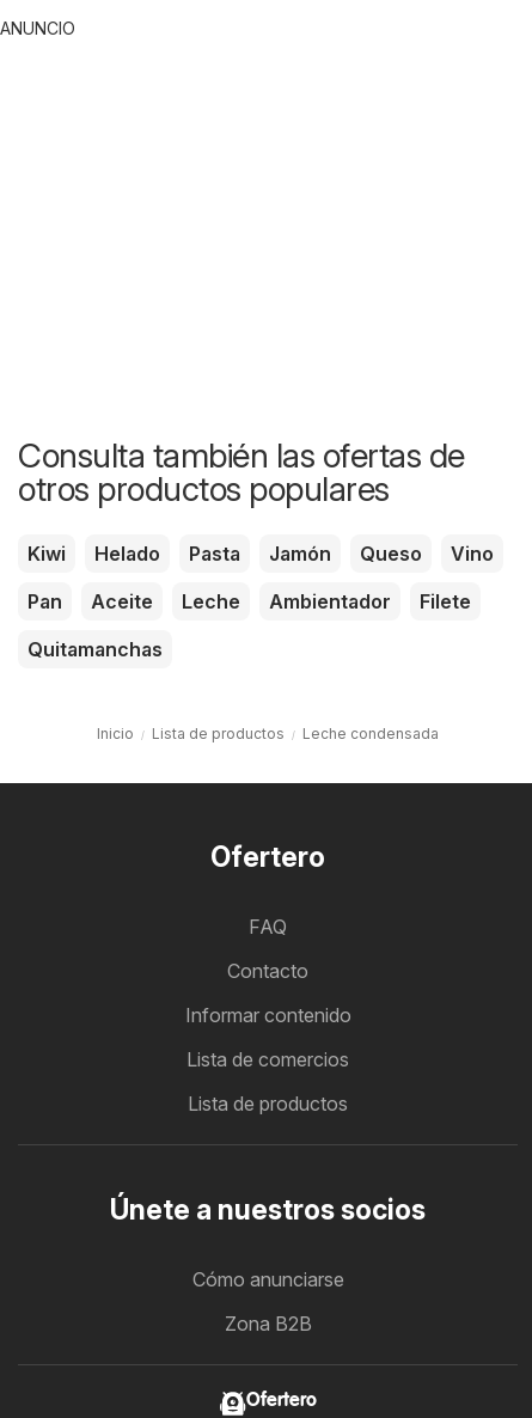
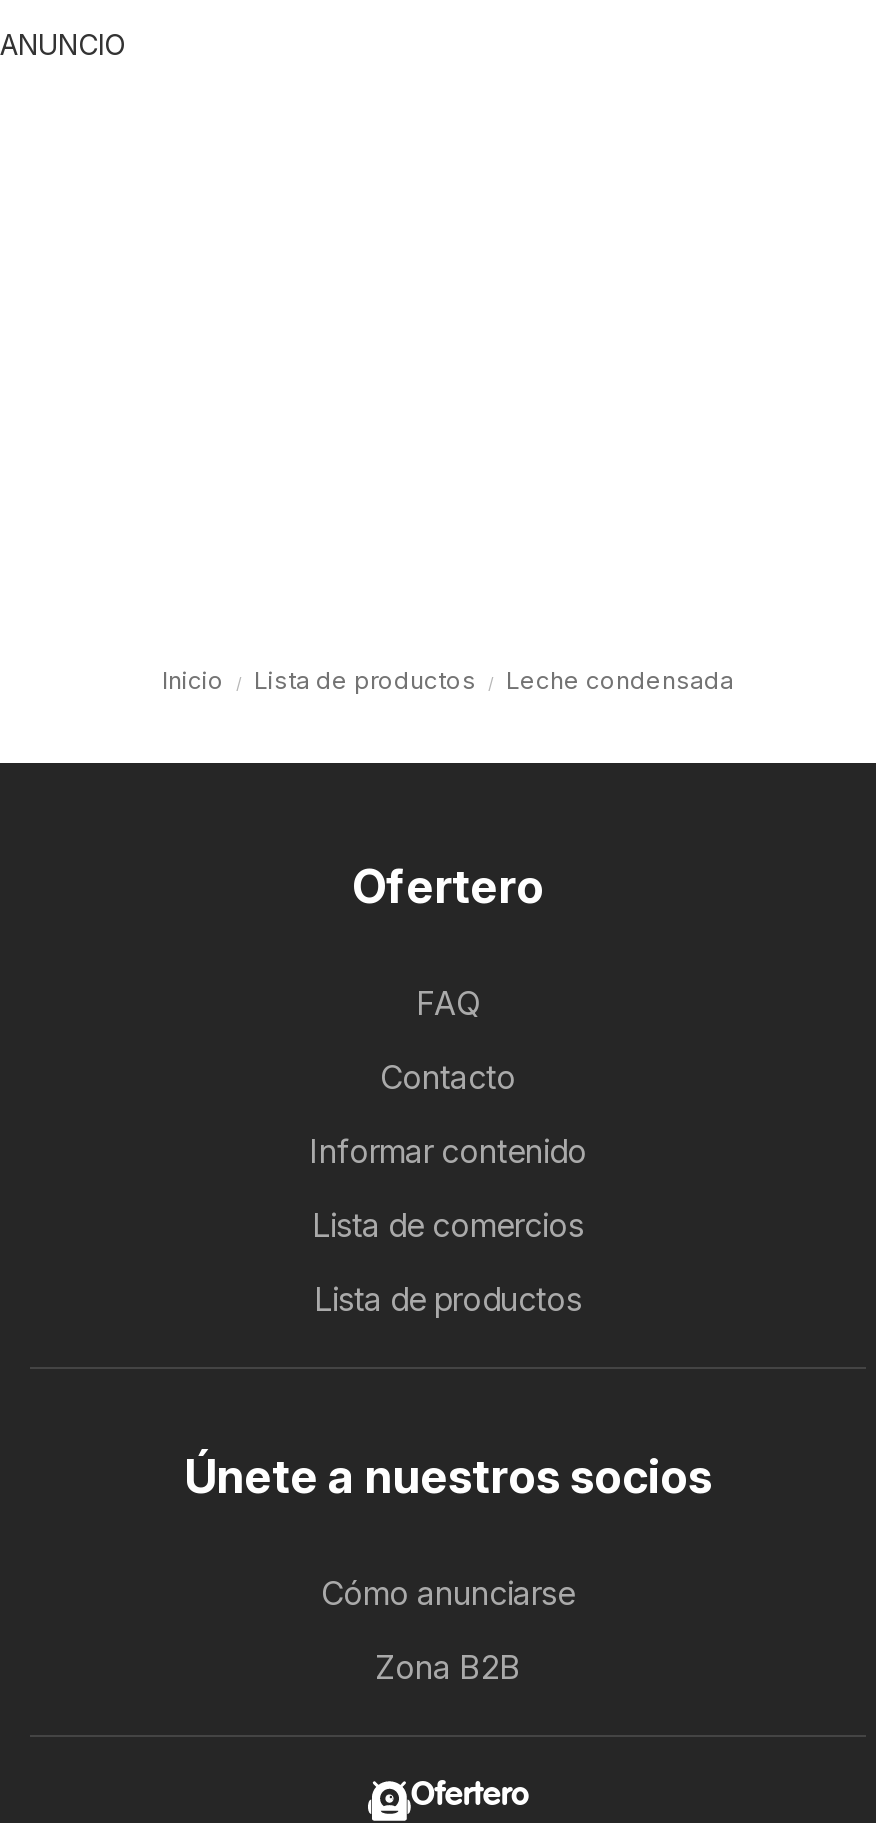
[18,435,494,661] Consulta también las ofertas de | otros productos populares | Kiwi | Helado | Pasta | Jamón | Queso | Vino | Pan | Aceite | Leche | Ambientador | Filete | Quitamanchas -> none

